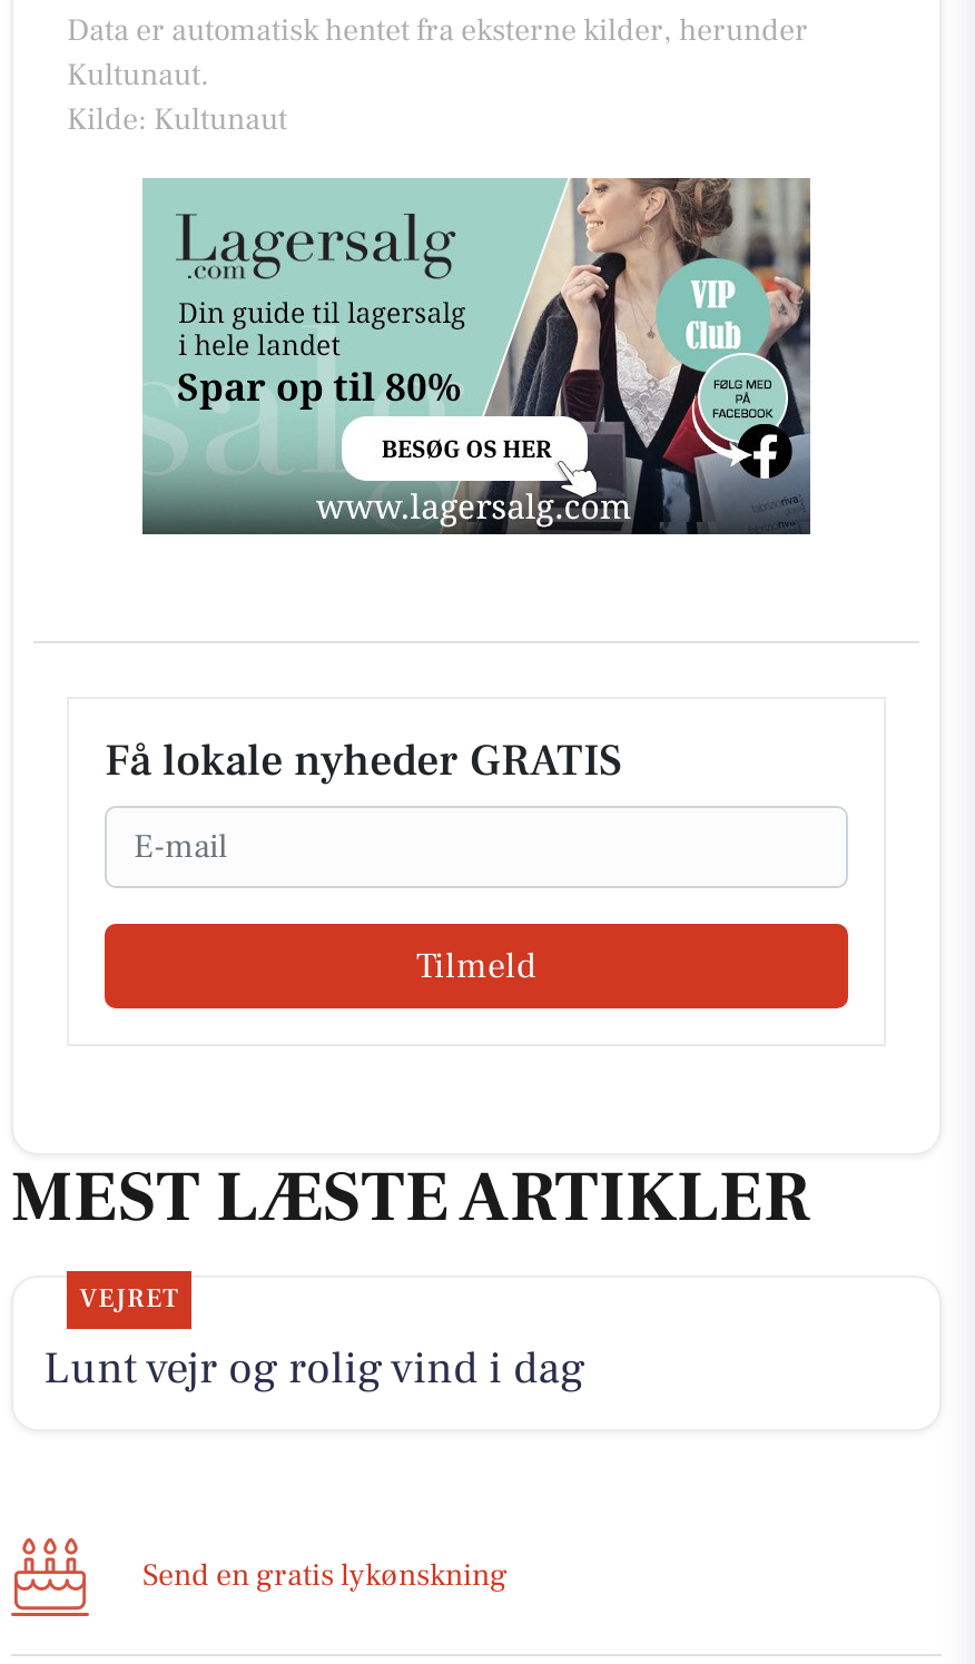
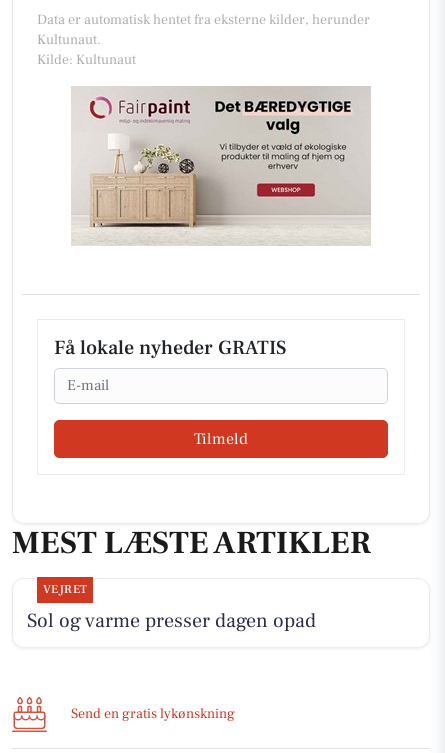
[140,177,812,535] [image] -> [71,86,371,245] [image]
[44,1341,585,1399] Lunt vejr og rolig vind i dag -> [27,608,316,634] Sol og varme presser dagen opad

